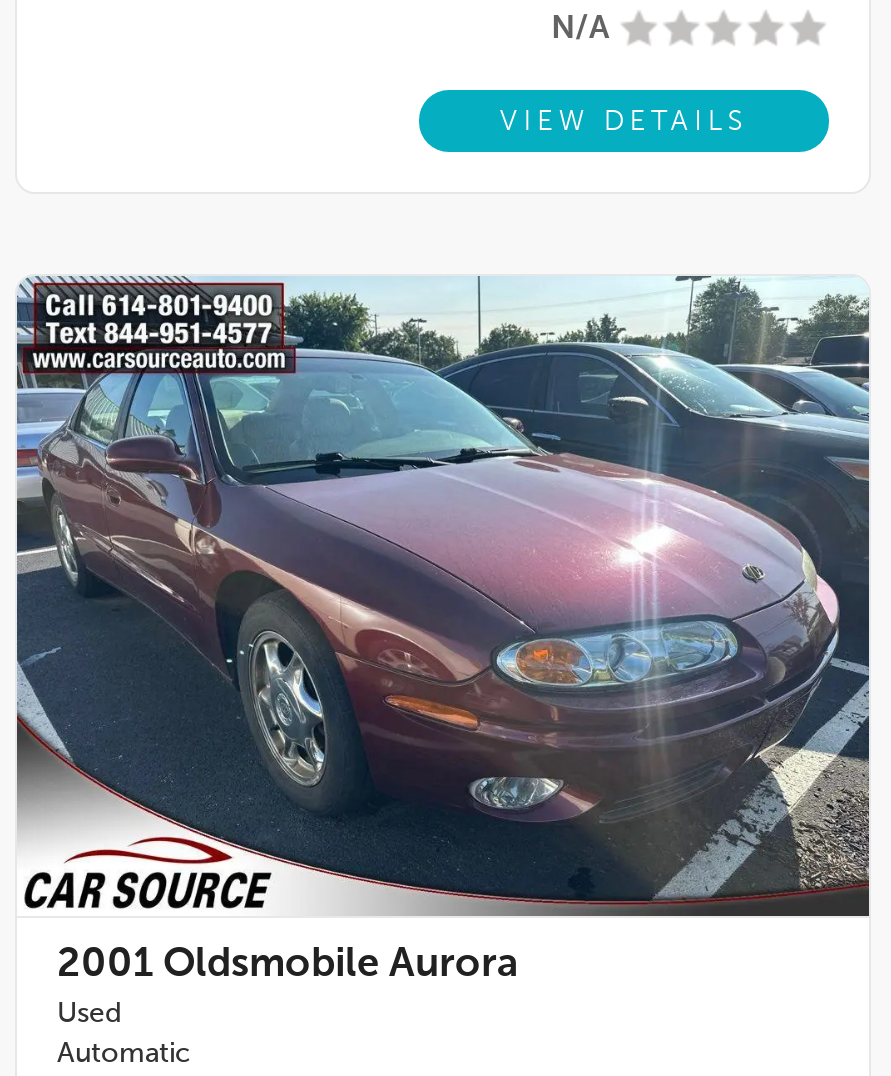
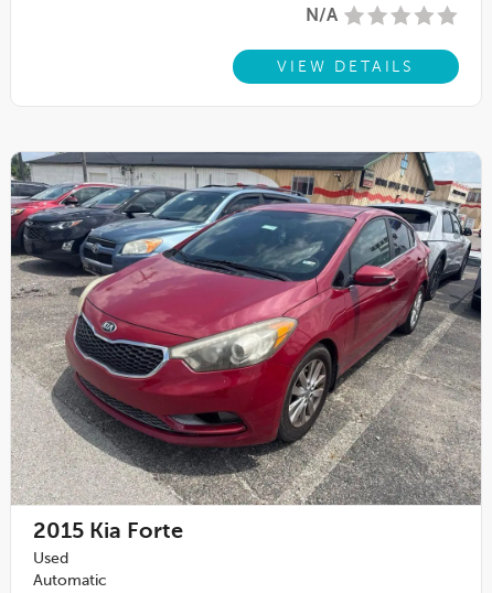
[15,276,871,985] [image] | 2001 Oldsmobile Aurora -> [10,151,482,543] [image] | 2015 Kia Forte

